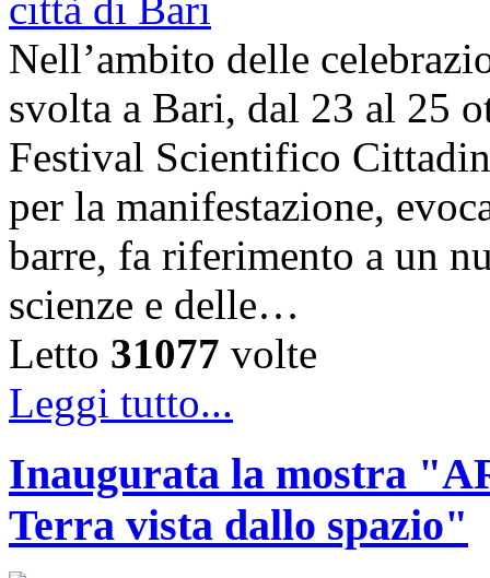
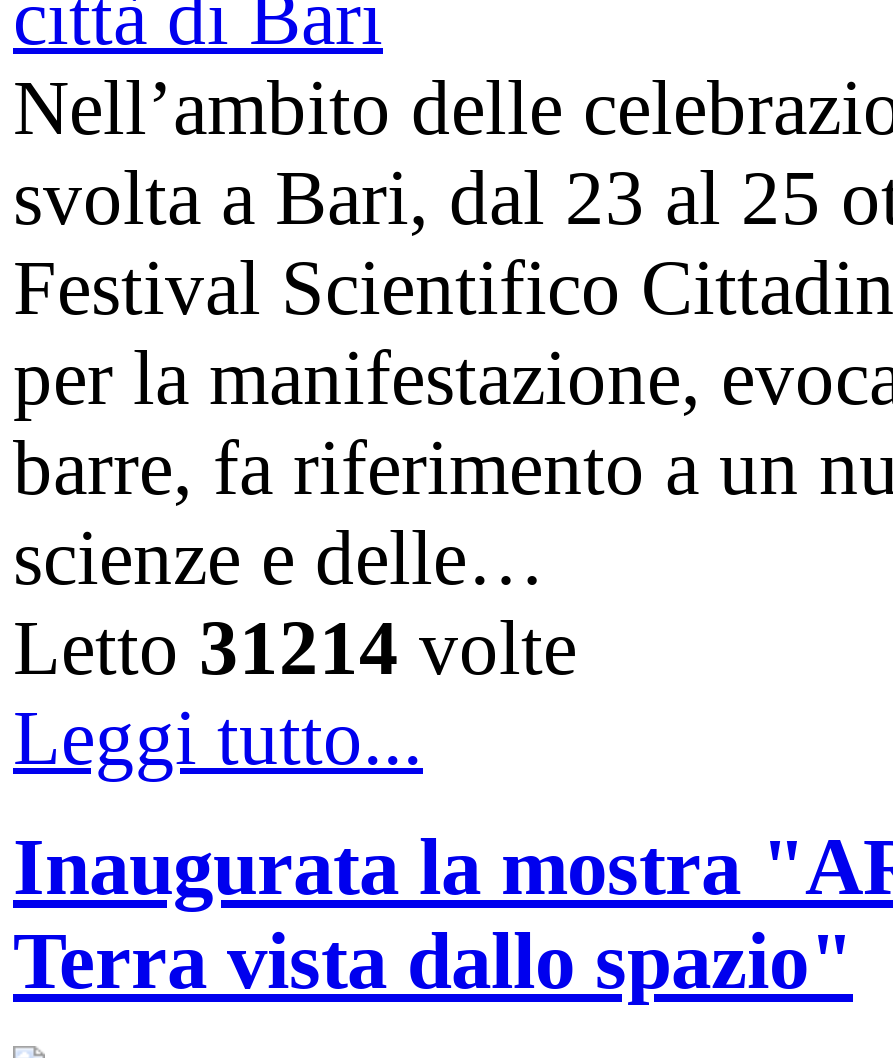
[9,330,317,377] Letto 31077 volte -> [13,604,577,690] Letto 31214 volte

